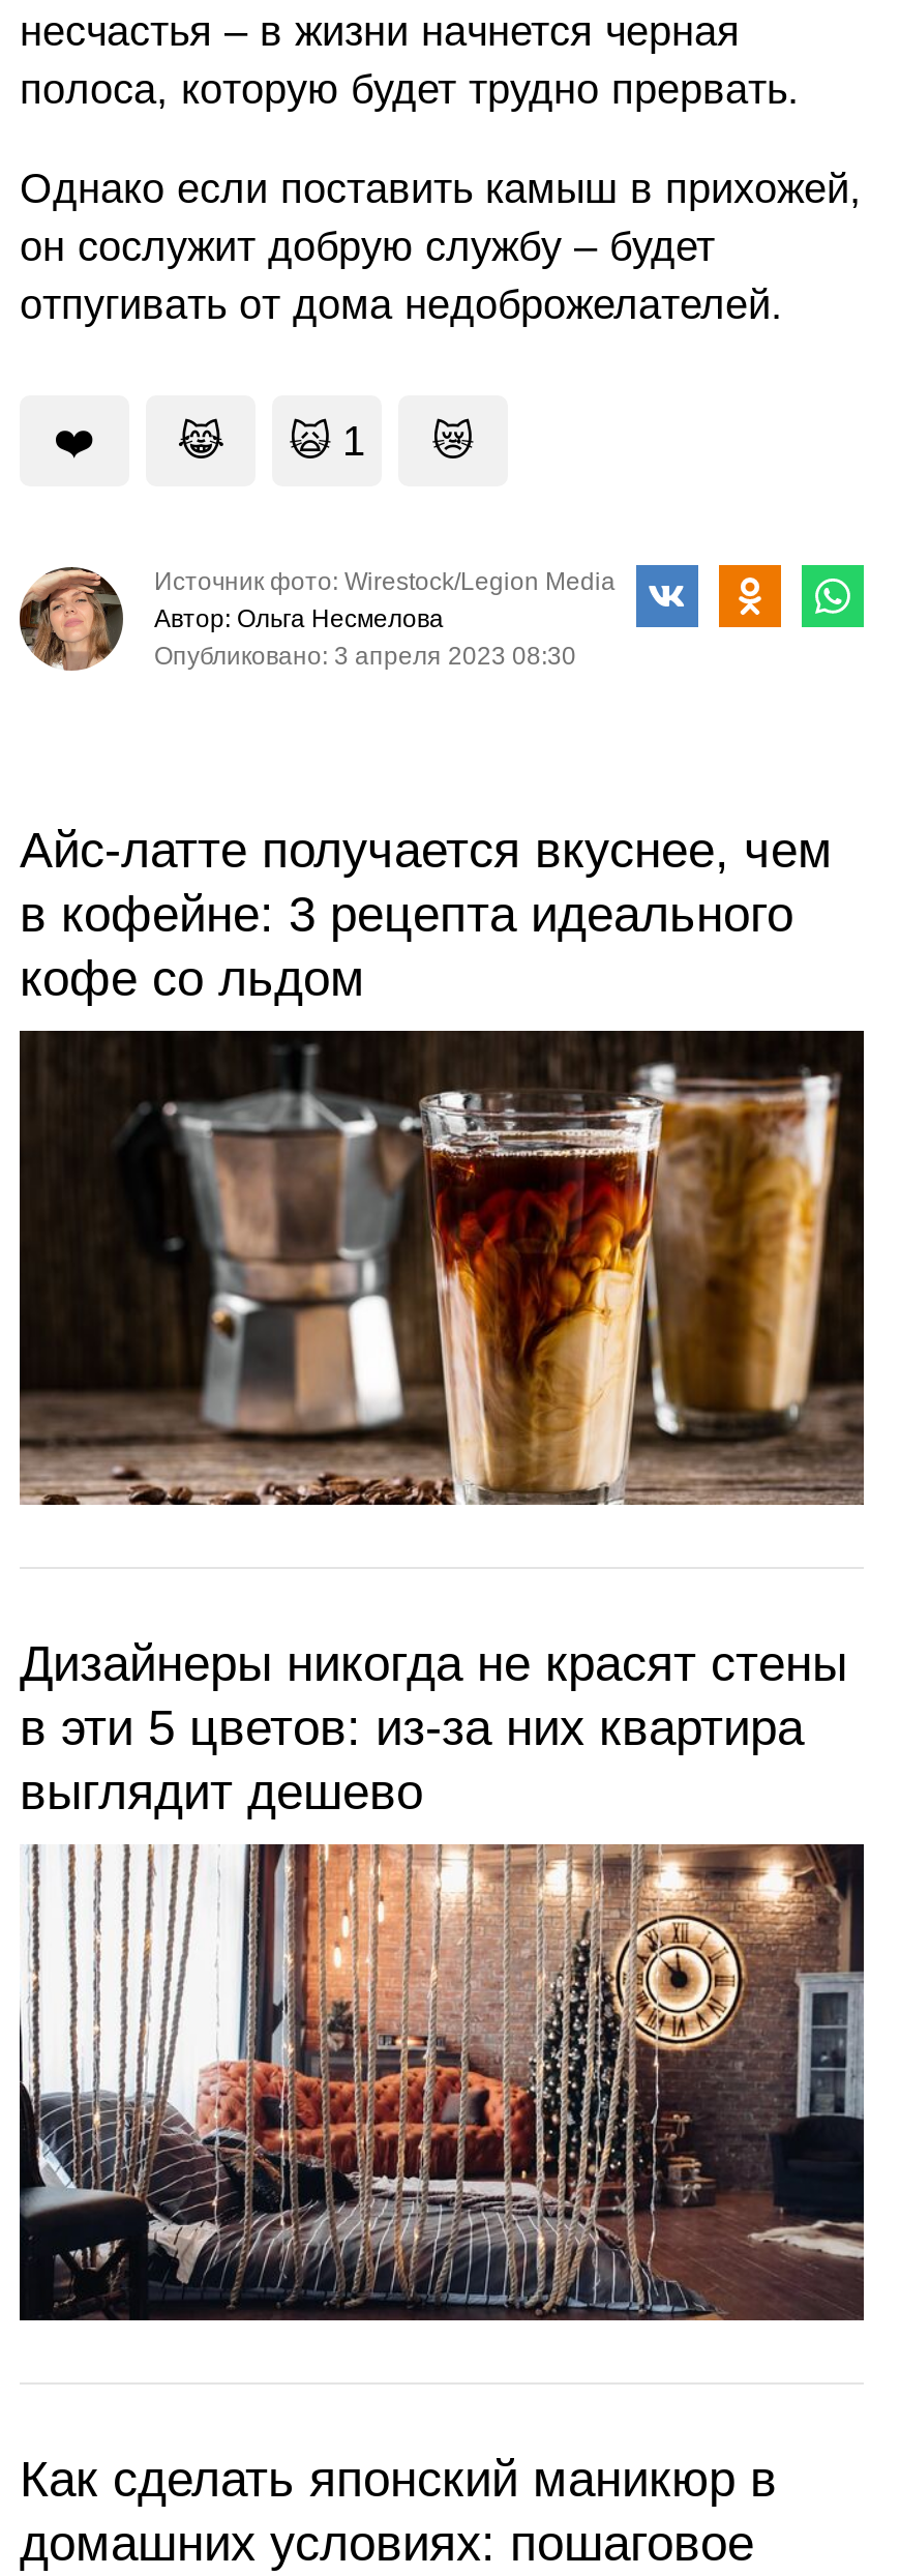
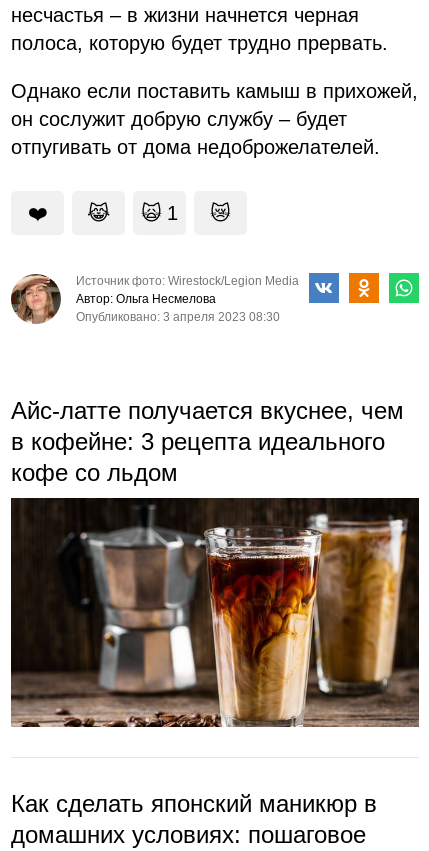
[20,1635,847,1819] Дизайнеры никогда не красят стены | в эти 5 цветов: из-за них квартира | выглядит дешево -> none
[18,1842,866,2320] [image] -> none

